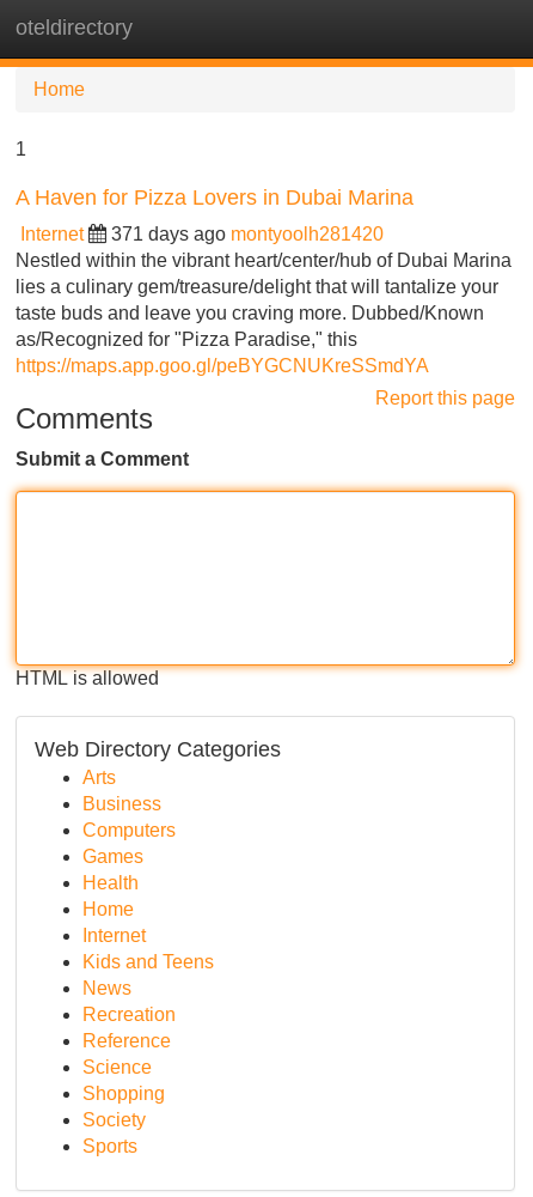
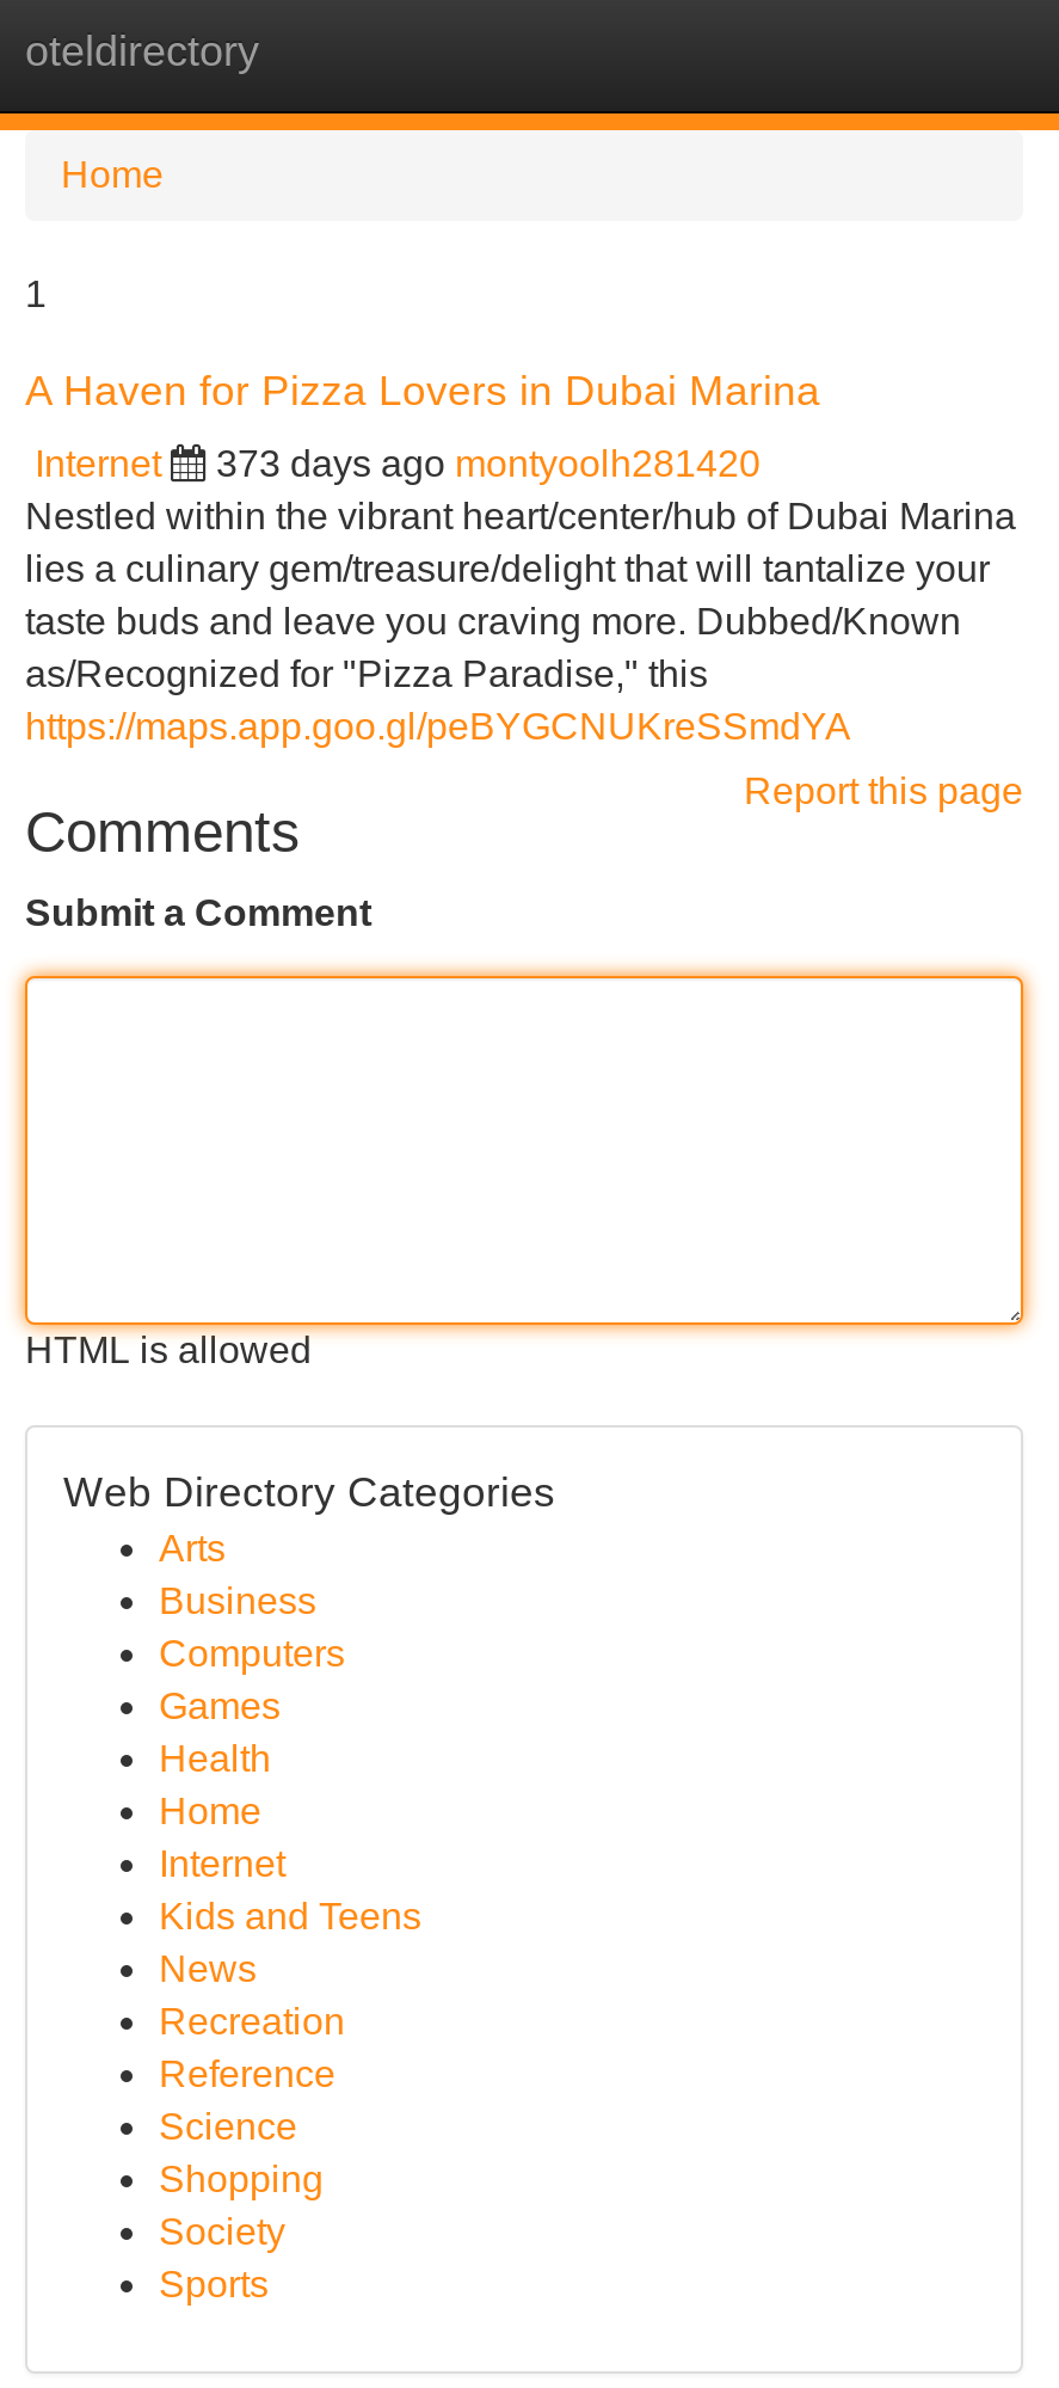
[111,224,384,244] 371 days ago montyoolh281420 -> [216,443,761,484] 373 days ago montyoolh281420

